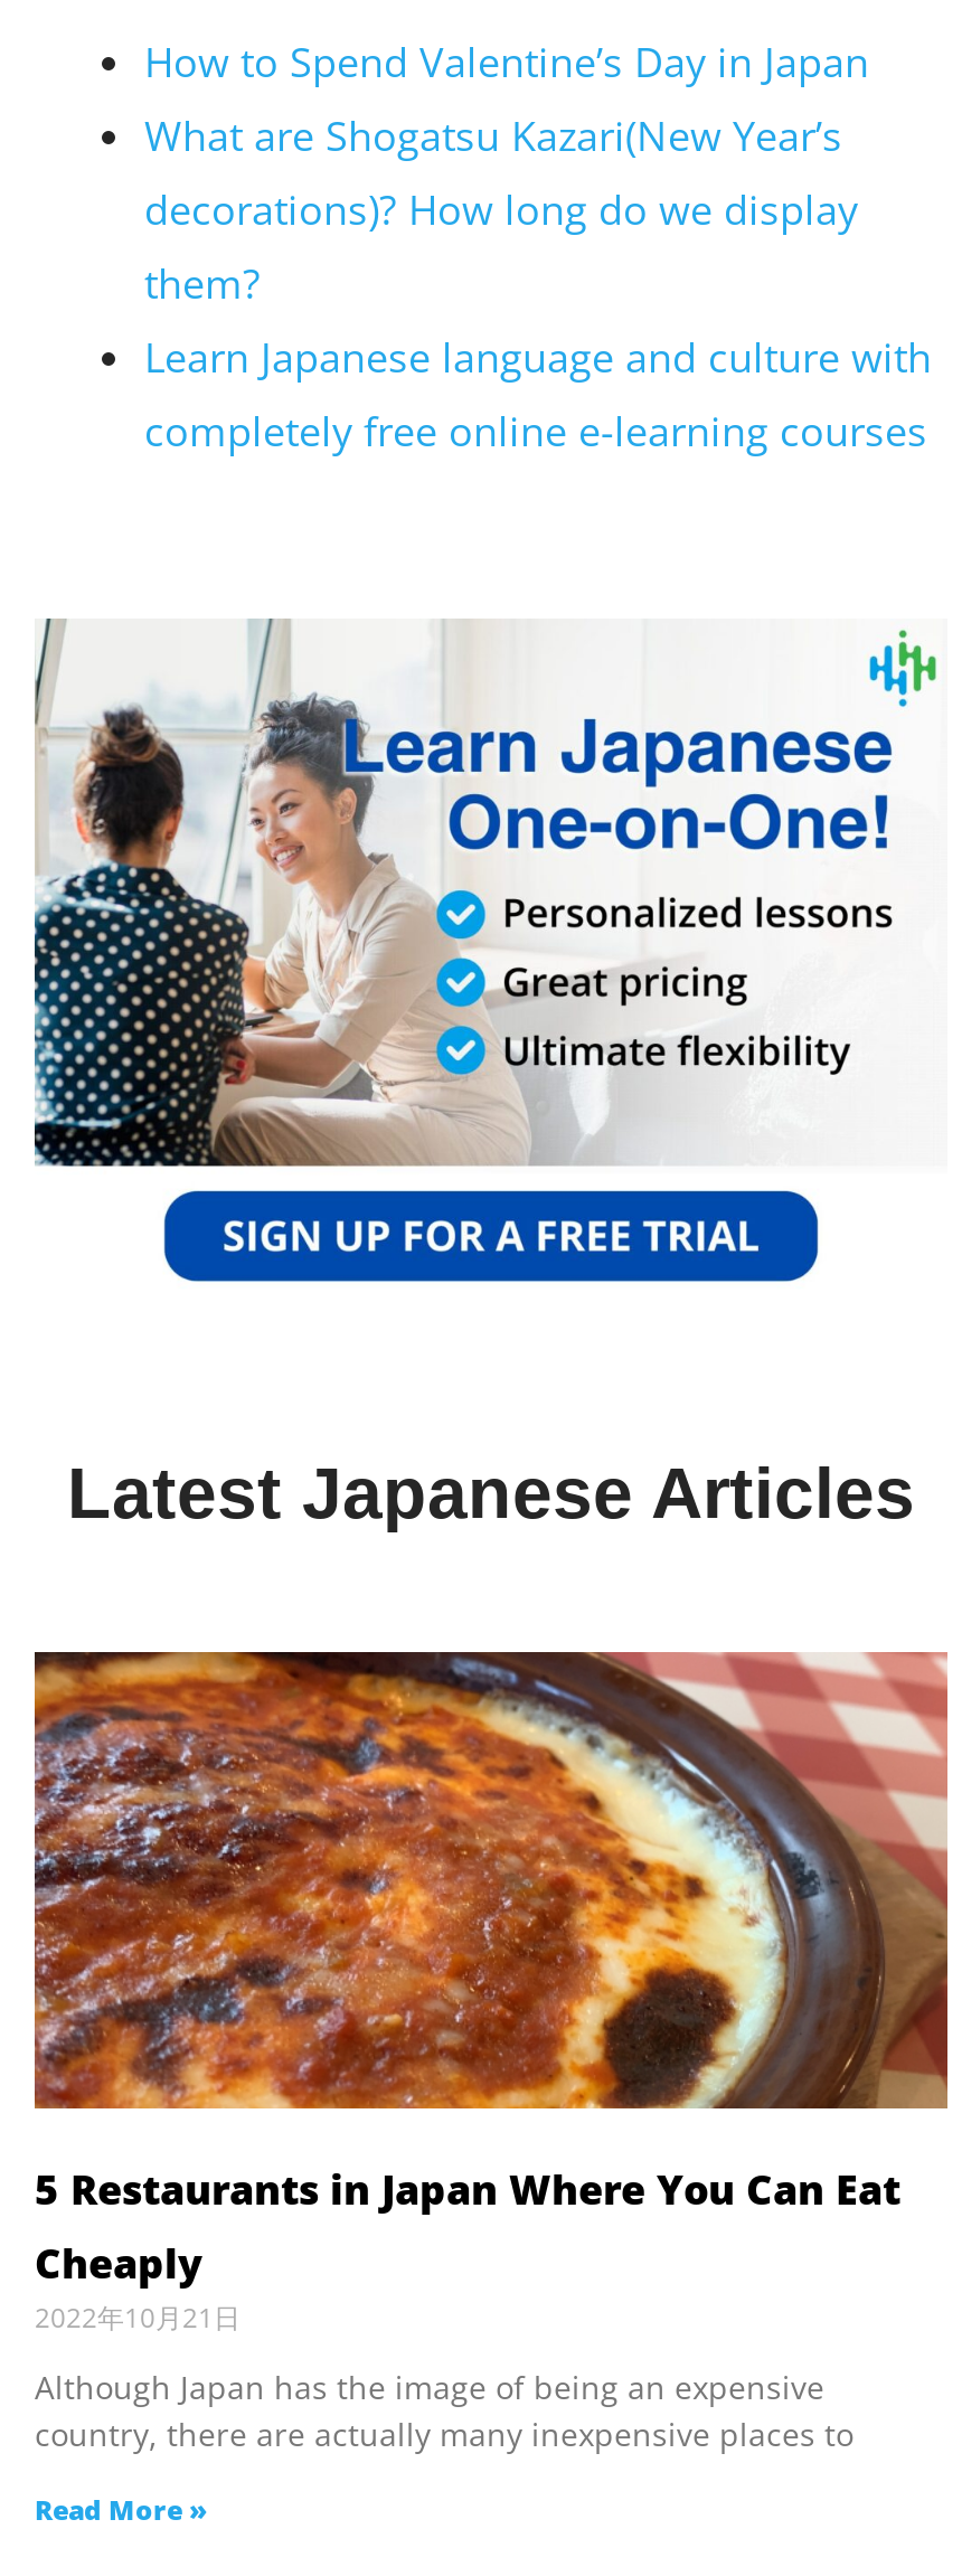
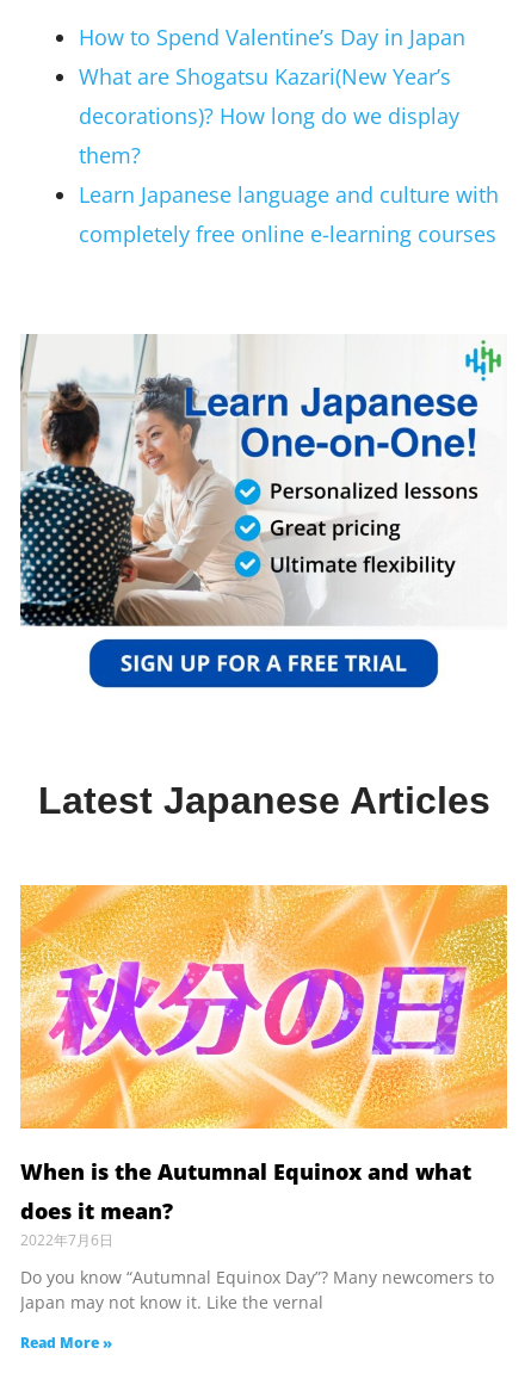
[32,1649,950,2336] [image] | 5 Restaurants in Japan Where You Can Eat | Cheaply | 2022年10月21日 -> [19,884,508,1250] [image] | When is the Autumnal Equinox and what | does it mean? | 2022年7月6日
[35,2365,853,2455] Although Japan has the image of being an expensive | country, there are actually many inexpensive places to -> [20,1266,494,1314] Do you know “Autumnal Equinox Day”? Many newcomers to | Japan may not know it. Like the vernal

